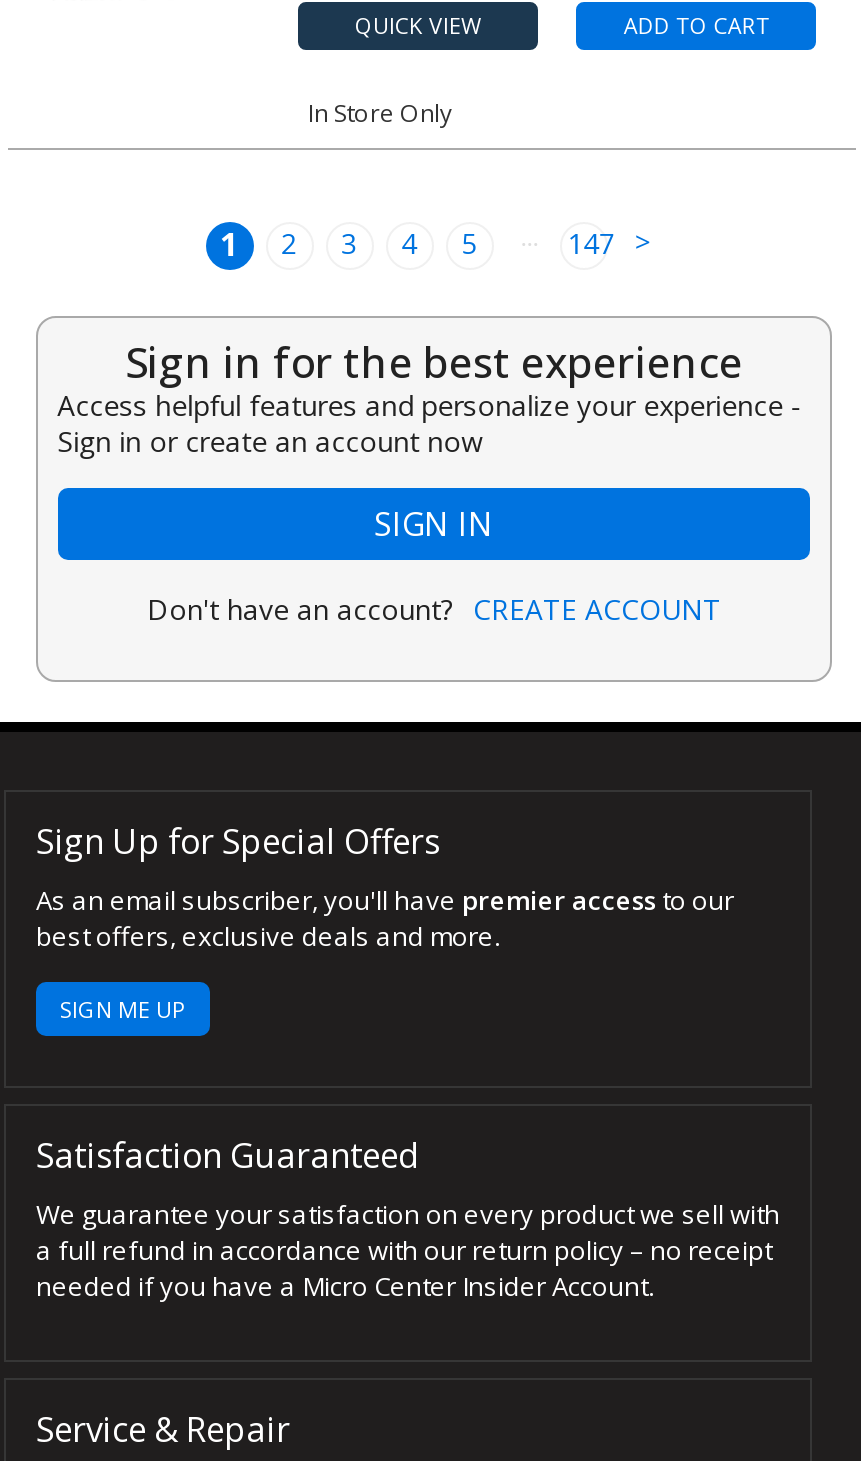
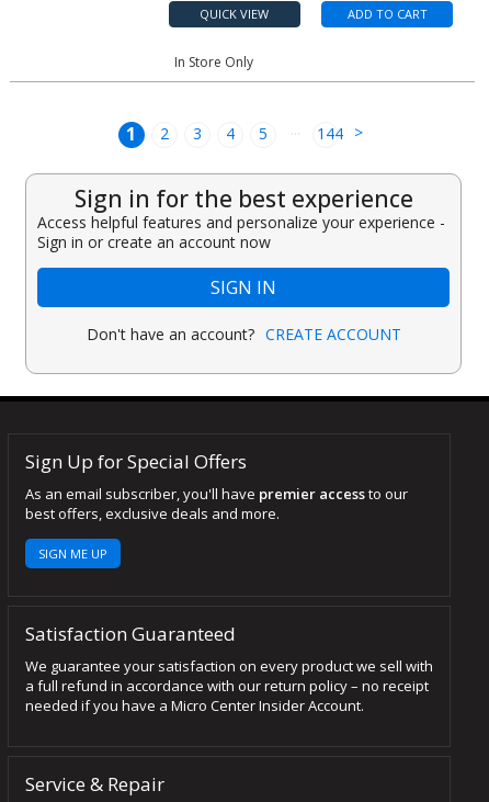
[567,222,651,262] 147 > -> [316,122,362,144] 144 >

